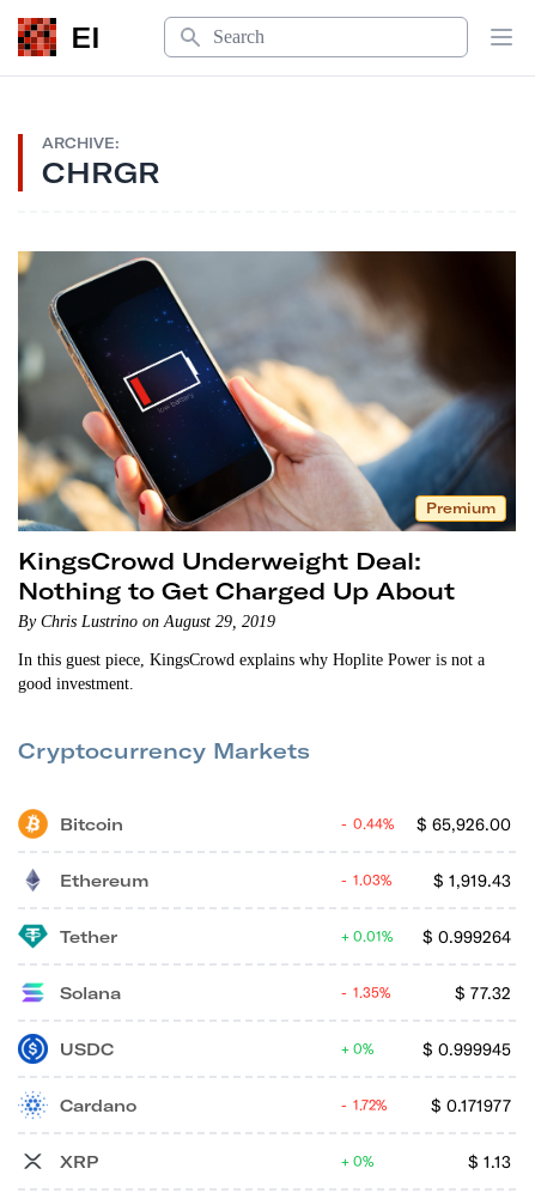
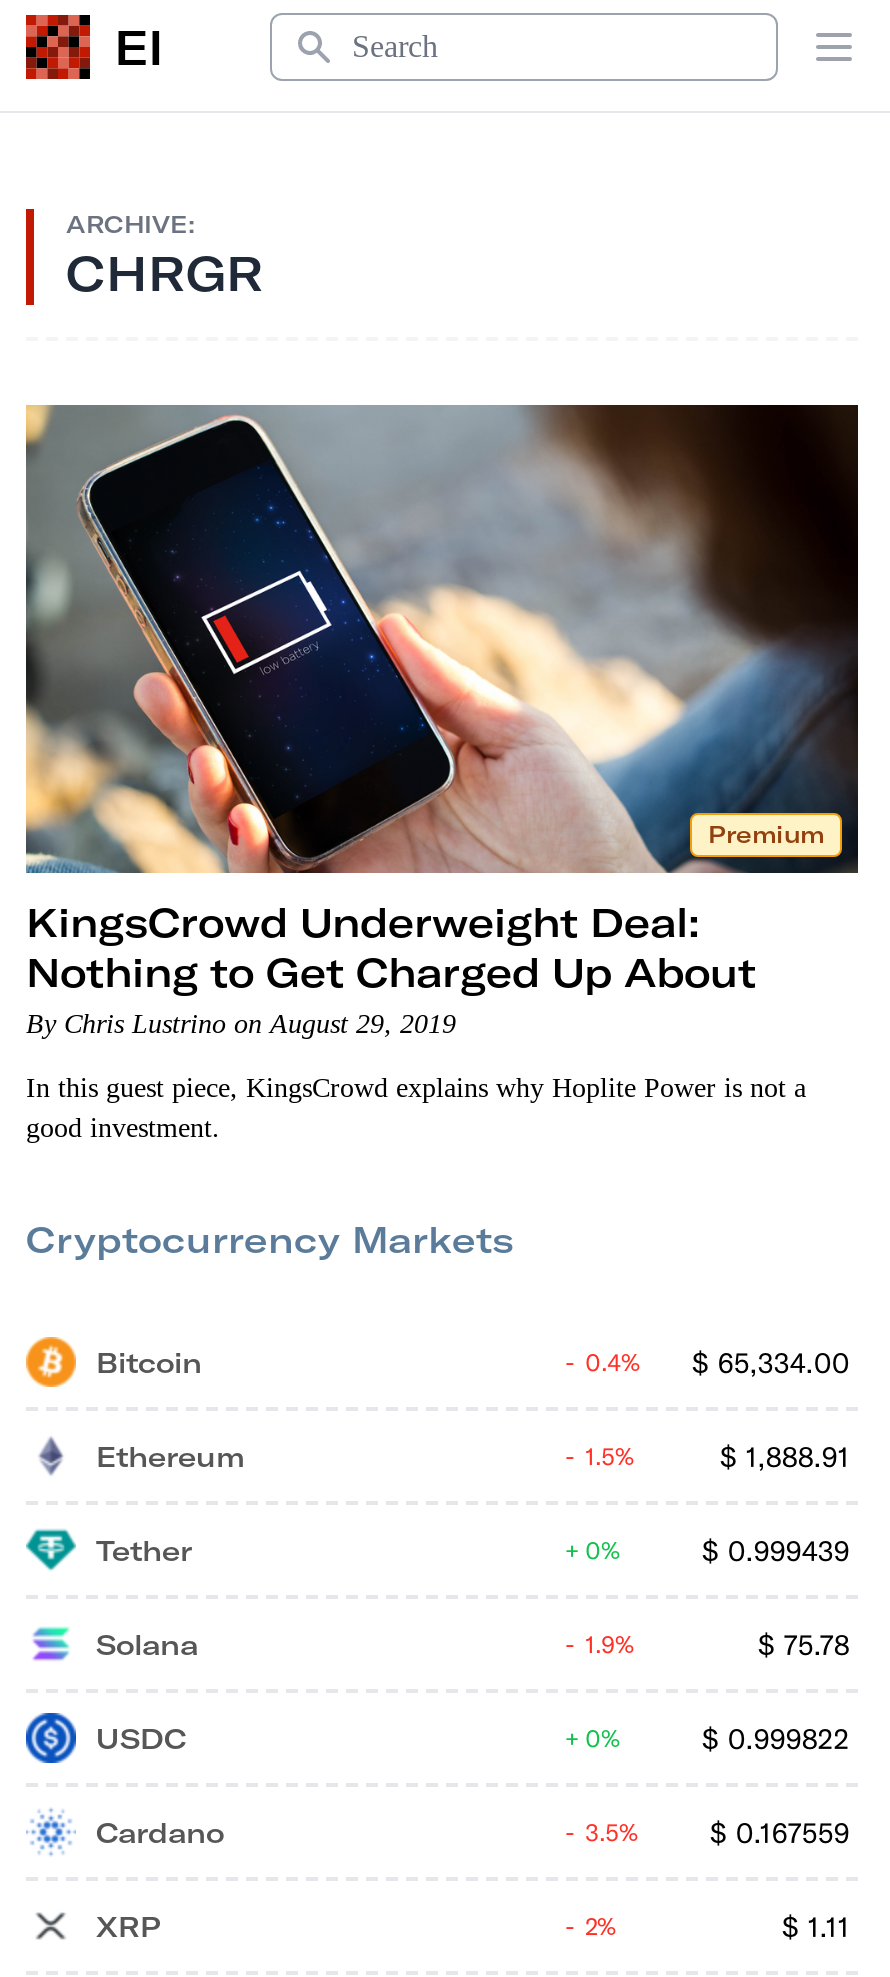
[353,814,393,832] 0.44% -> [585,1346,639,1376] 0.4%
[416,813,511,835] $ 65,926.00 -> [692,1344,850,1380] $ 65,334.00
[353,871,391,888] 1.03% -> [585,1440,633,1470] 1.5%
[433,869,511,891] $ 1,919.43 -> [720,1438,850,1474] $ 1,888.91
[353,927,392,945] 0.01% -> [585,1534,619,1564] 0%
[422,926,511,947] $ 0.999264 -> [702,1532,850,1568] $ 0.999439
[353,983,390,1001] 1.35% -> [585,1628,633,1658] 1.9%
[455,982,511,1003] $ 77.32 -> [758,1626,850,1662] $ 75.78
[422,1038,511,1060] $ 0.999945 -> [702,1720,850,1756] $ 0.999822
[353,1095,386,1113] 1.72% -> [585,1816,637,1846] 3.5%
[431,1094,511,1116] $ 0.171977 -> [710,1814,850,1850] $ 0.167559
[353,1152,373,1170] 0% -> [585,1910,615,1940] 2%
[468,1151,511,1172] $ 1.13 -> [782,1908,850,1944] $ 1.11

